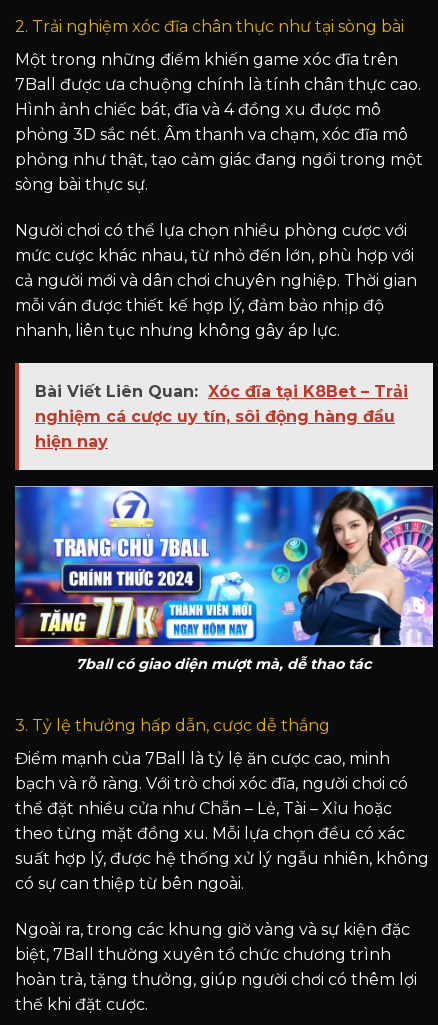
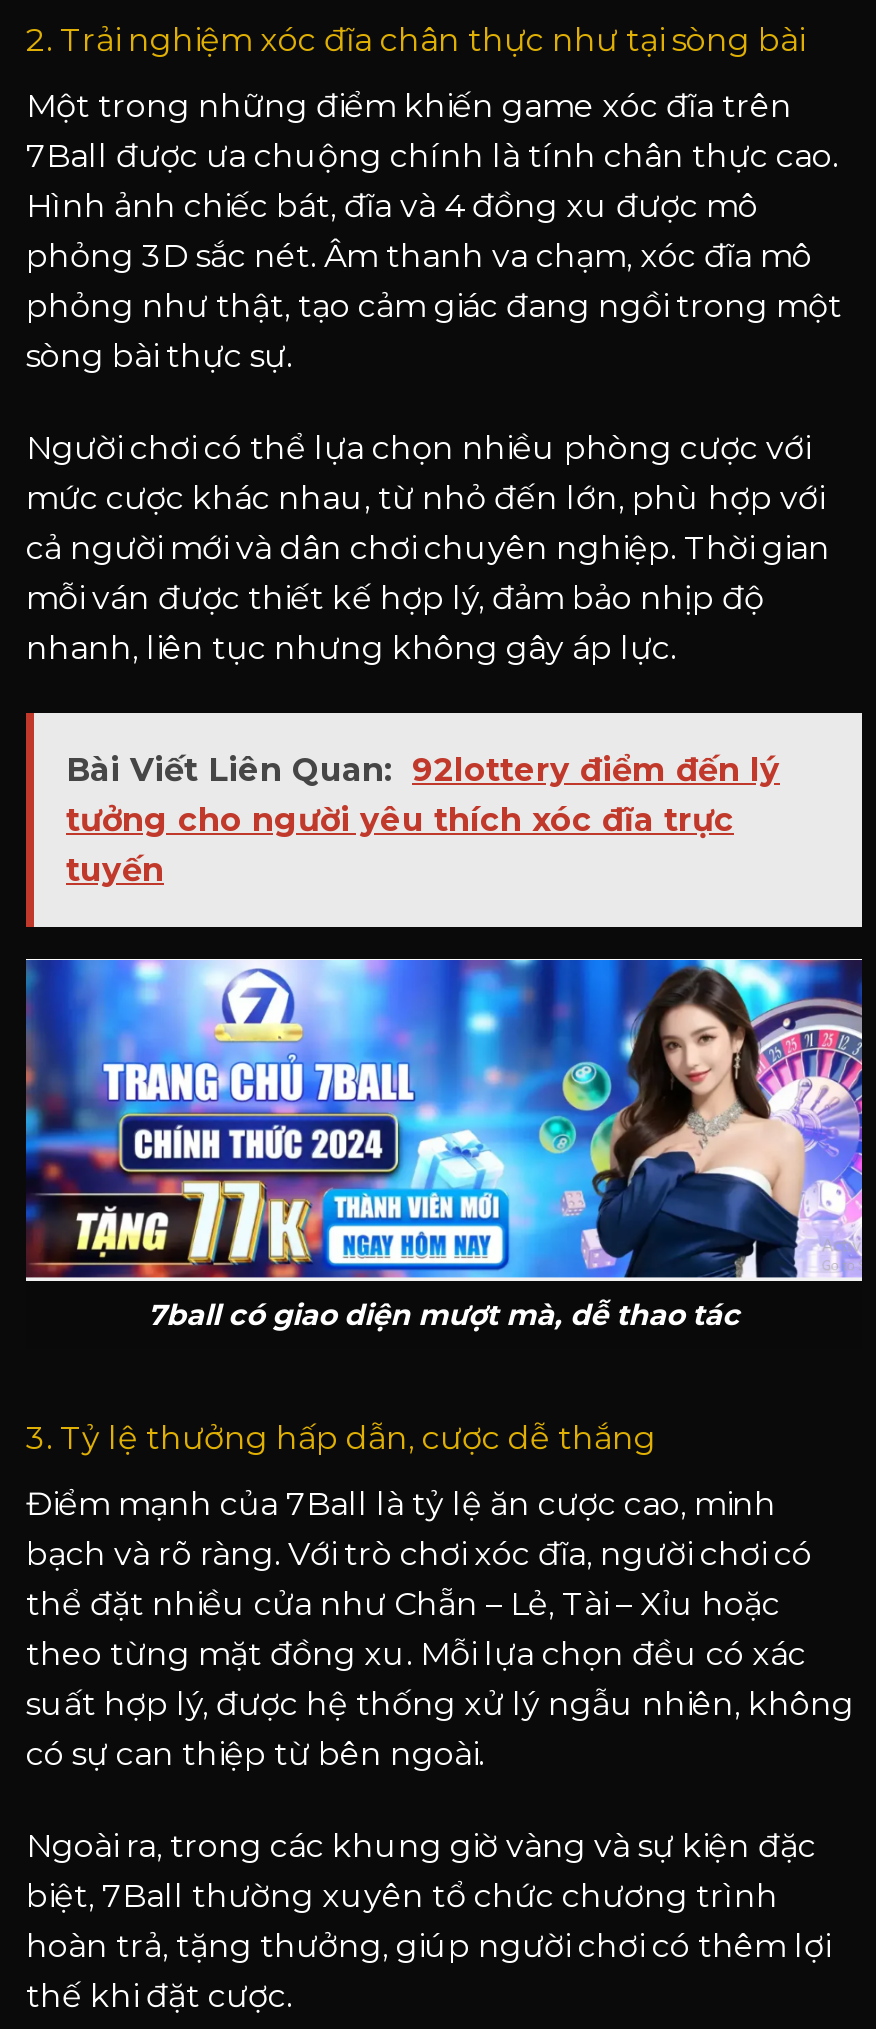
[35,382,408,451] Bài Viết Liên Quan: Xóc đĩa tại K8Bet – Trải | nghiệm cá cược uy tín, sôi động hàng đầu | hiện nay -> [66,752,780,890] Bài Viết Liên Quan: 92lottery điểm đến lý | tưởng cho người yêu thích xóc đĩa trực | tuyến

